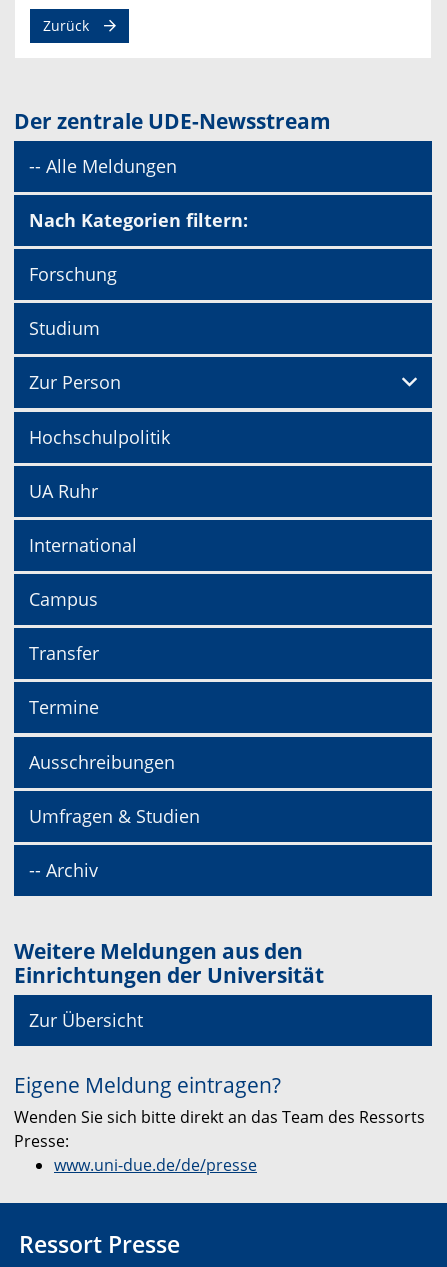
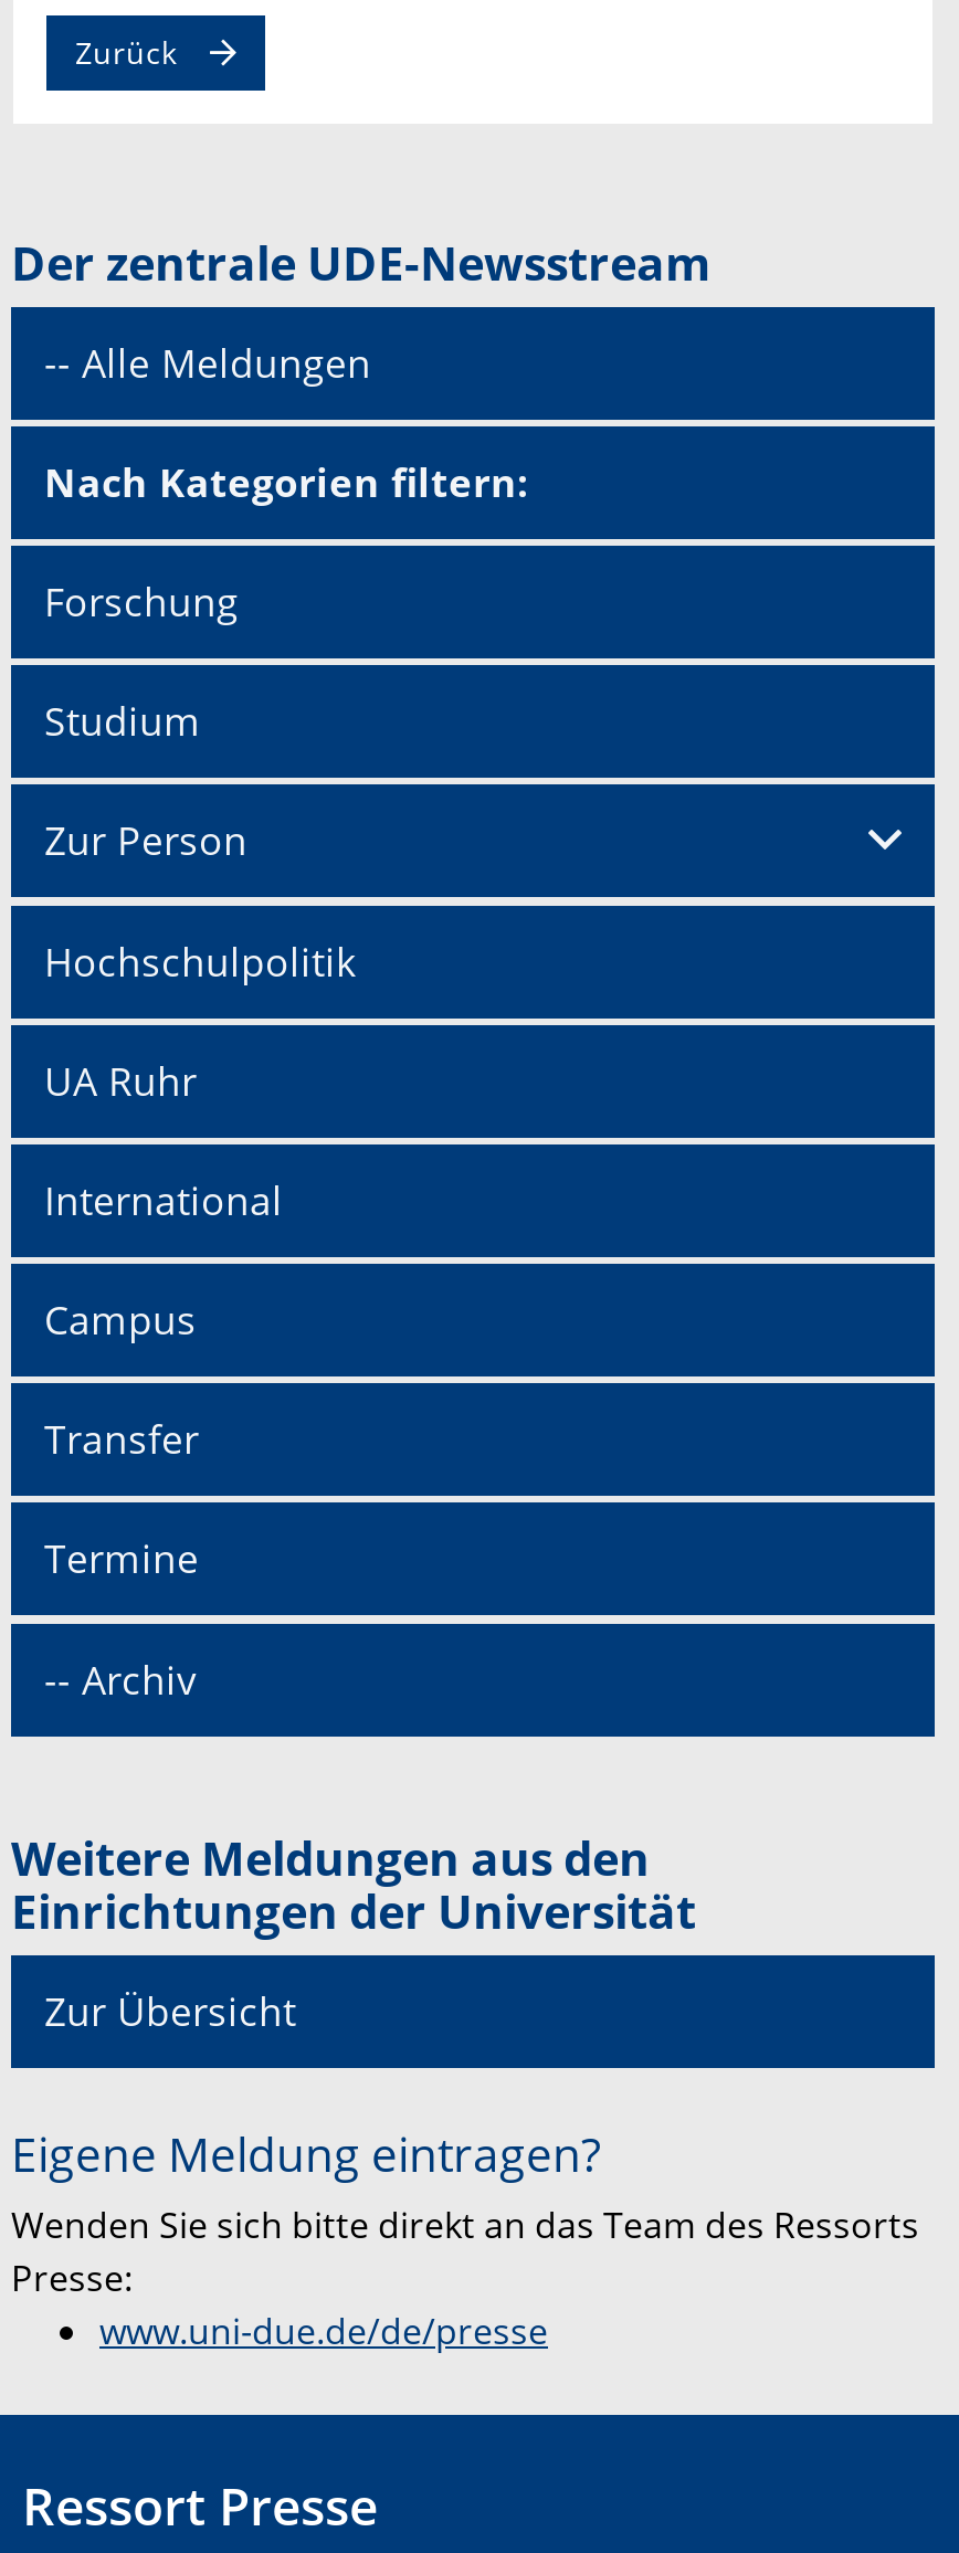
[29,750,200,828] Ausschreibungen | Umfragen & Studien -> none

